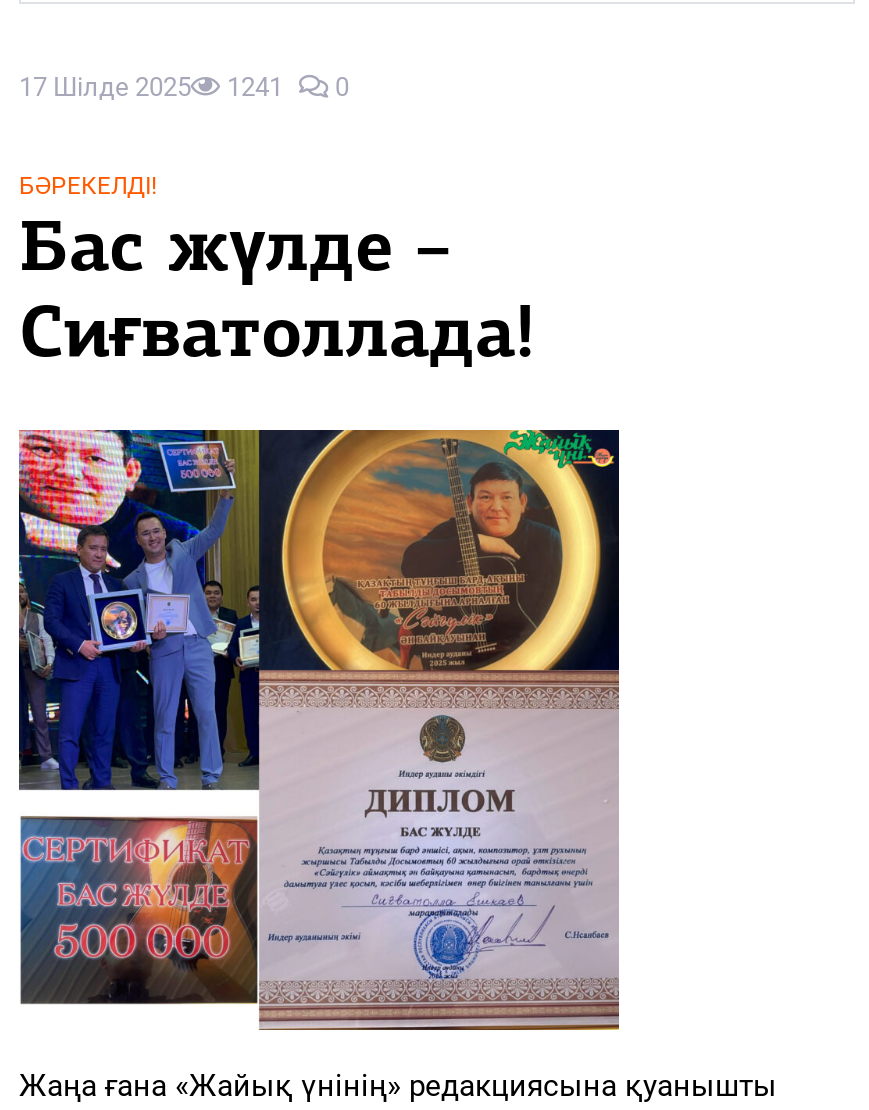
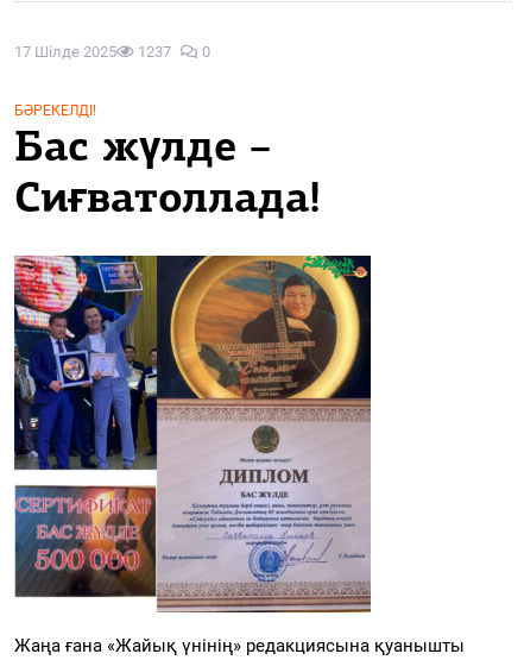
[19,72,349,102] 17 Шілде 2025 1241 0 -> [14,43,210,61] 17 Шілде 2025 1237 0

